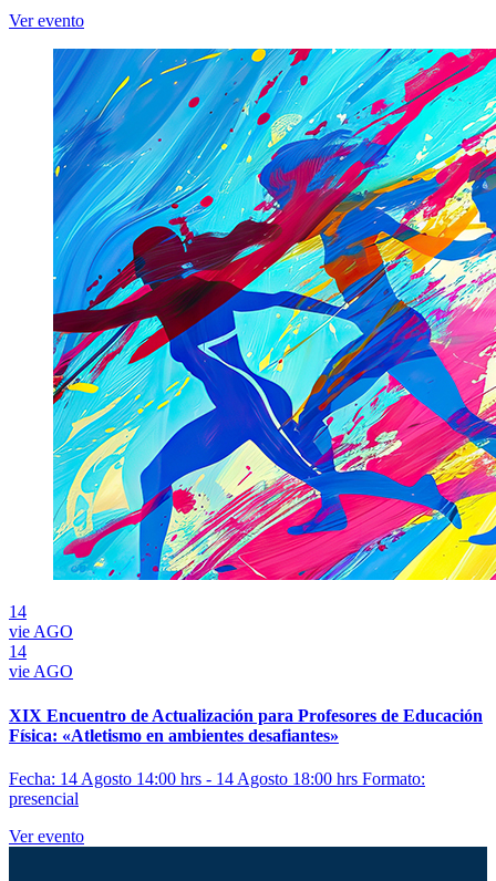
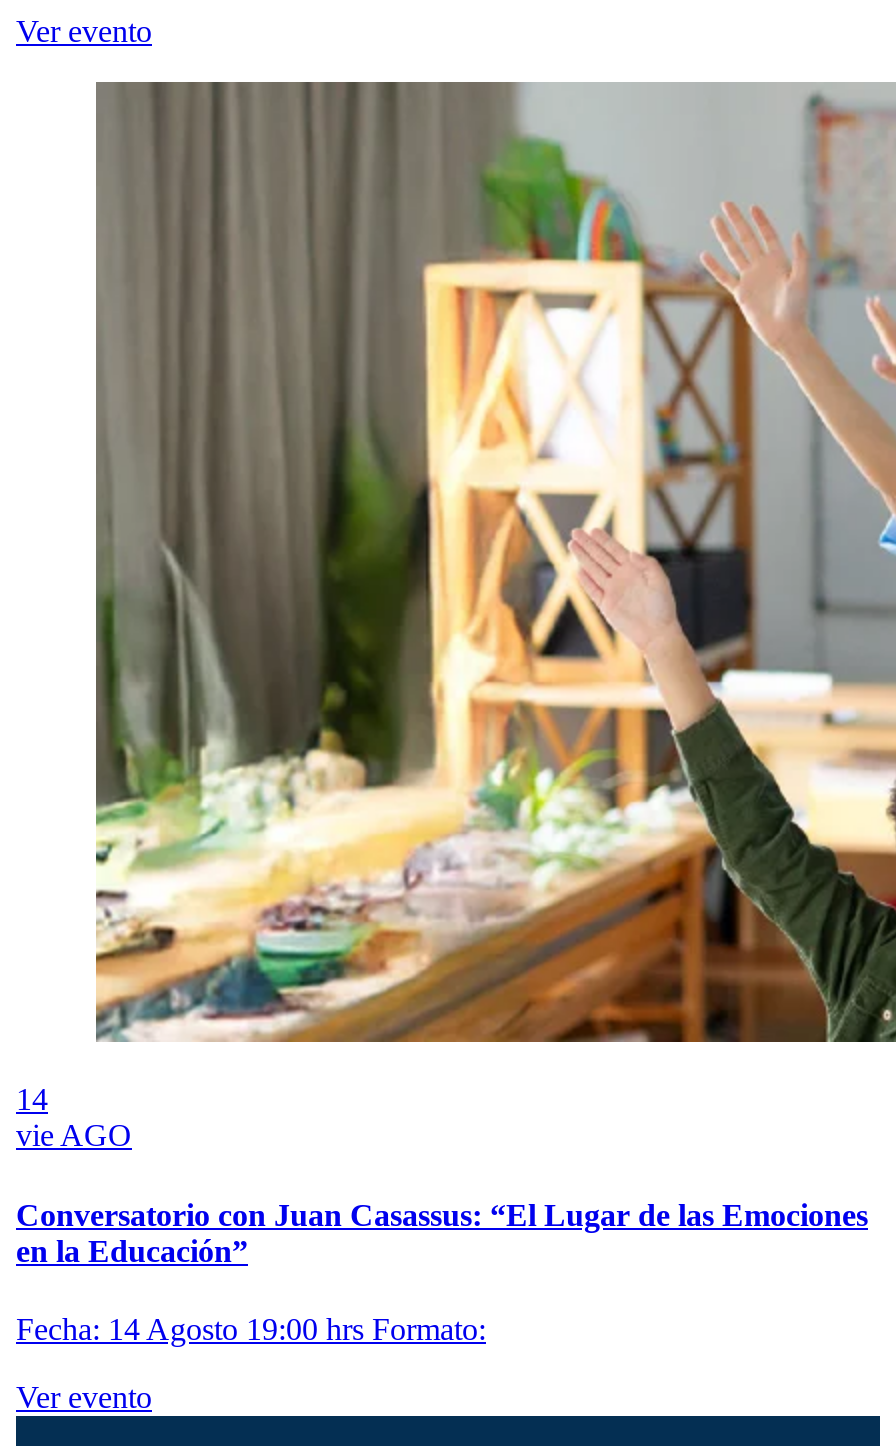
[52,48,493,581] [image] -> [94,80,890,1044] [image]
[9,642,483,808] 14 | vie AGO | XIX Encuentro de Actualización para Profesores de Educación | Física: «Atletismo en ambientes desafiantes» | Fecha: 14 Agosto 14:00 hrs - 14 Agosto 18:00 hrs Formato: | presencial -> [16,1197,868,1346] Conversatorio con Juan Casassus: “El Lugar de las Emociones | en la Educación” | Fecha: 14 Agosto 19:00 hrs Formato:

